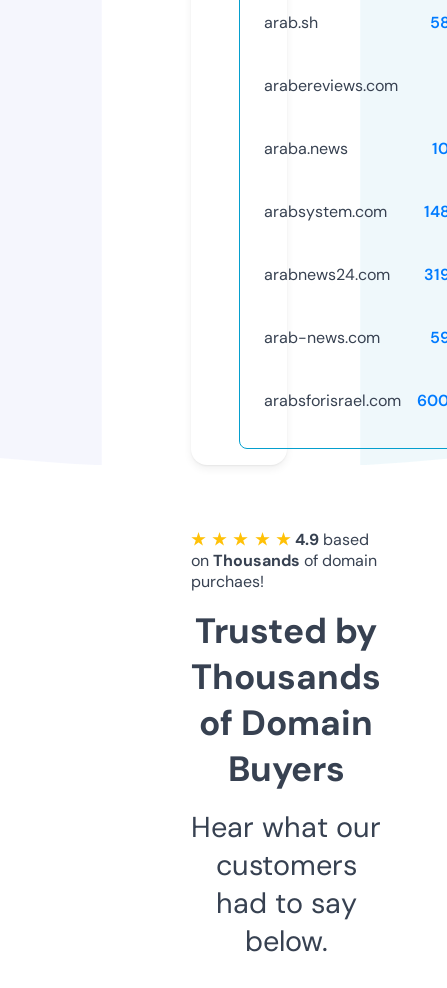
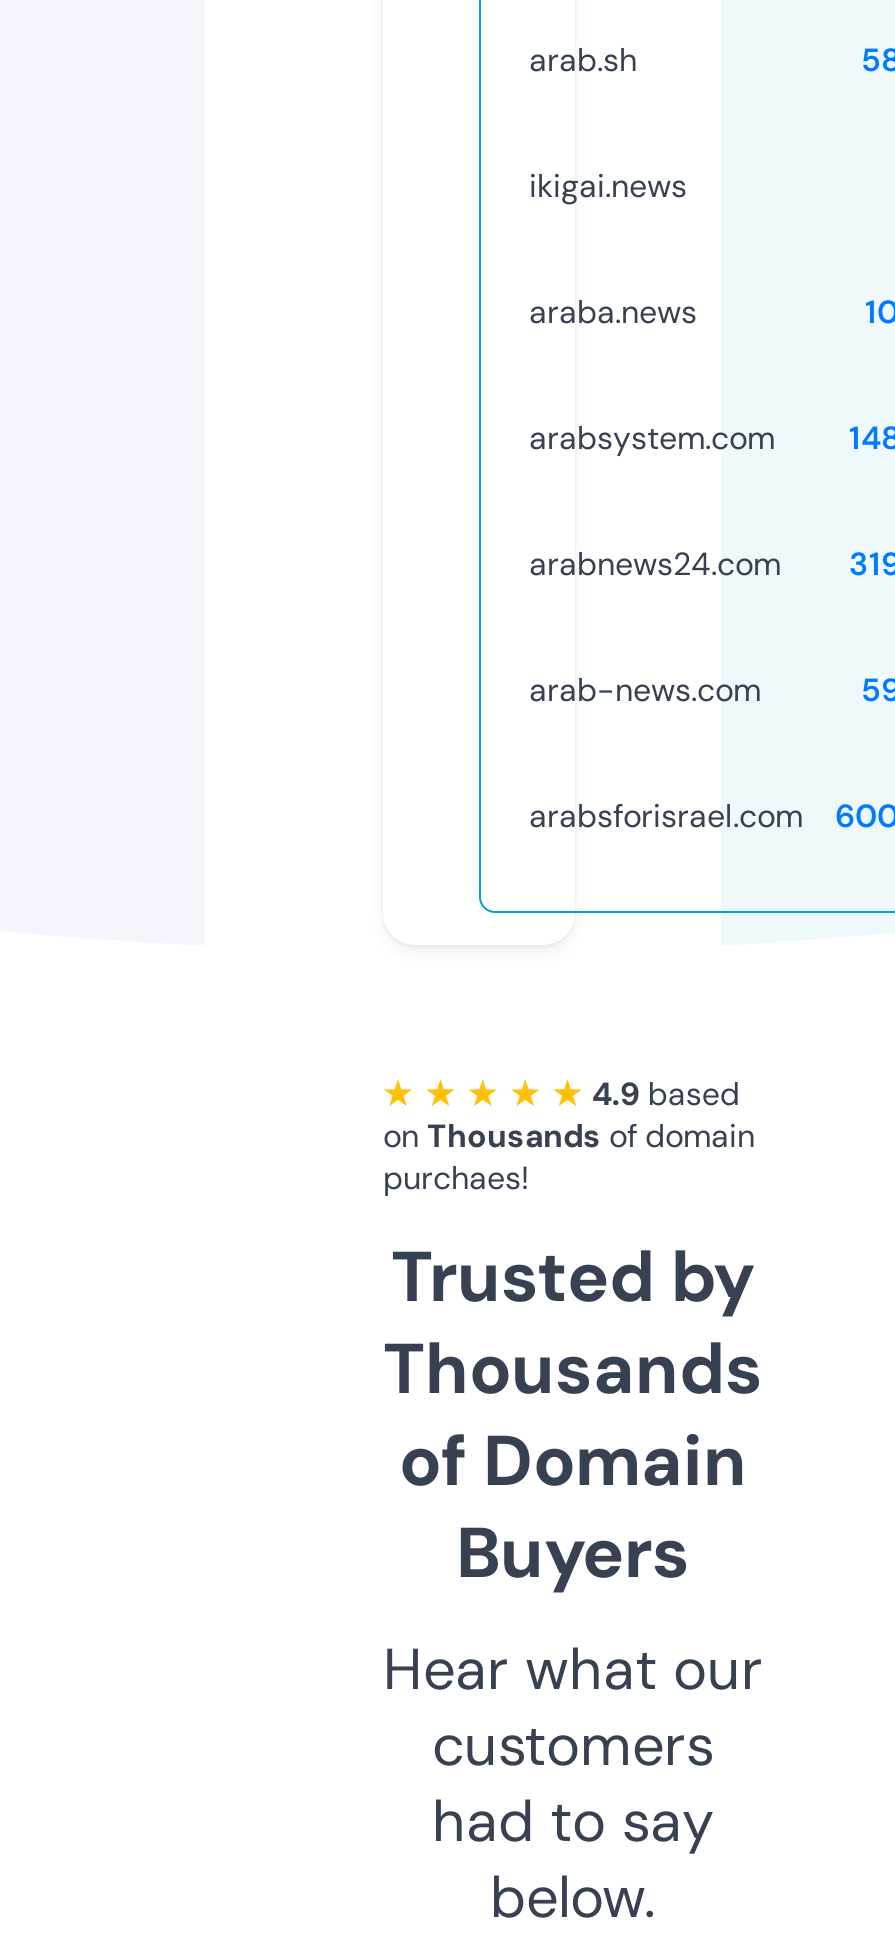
[264,75,398,96] arabereviews.com -> [529,165,687,207] ikigai.news

